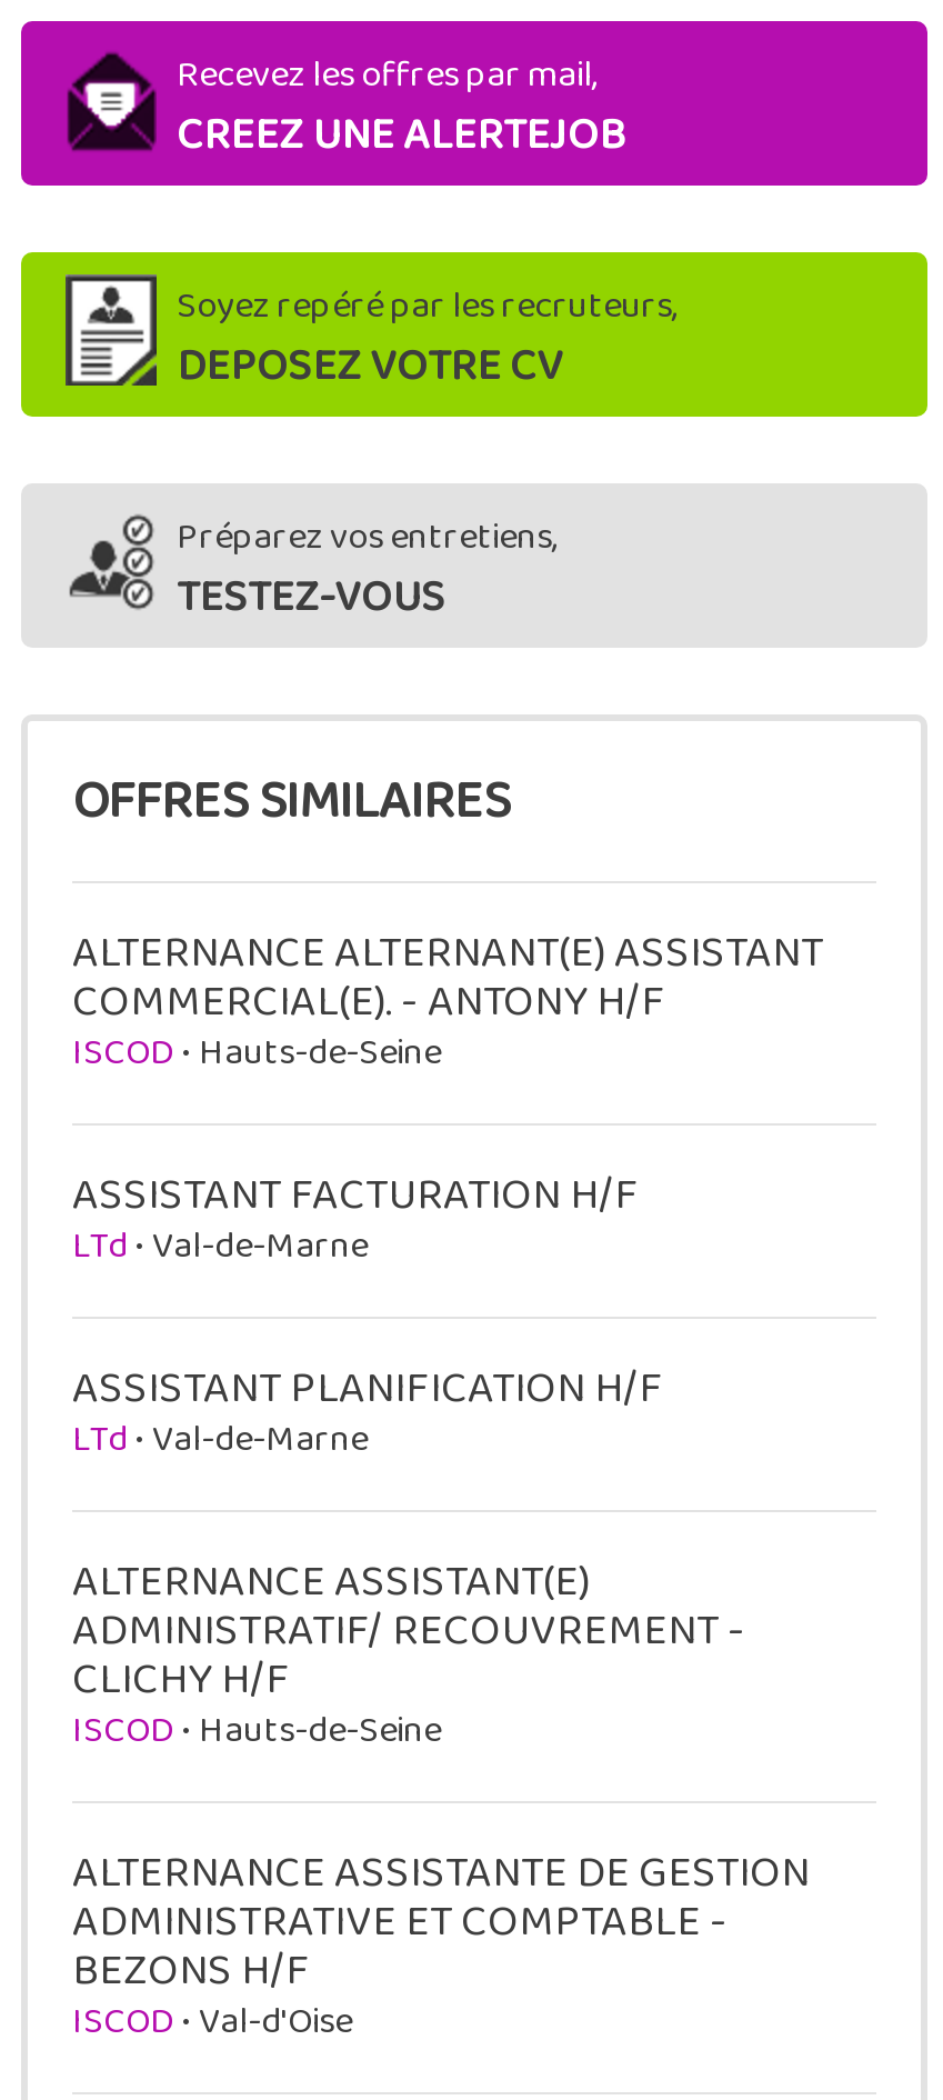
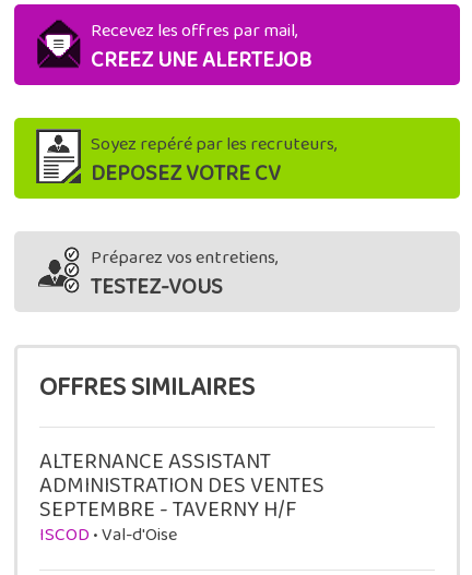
[72,917,823,2006] ALTERNANCE ALTERNANT(E) ASSISTANT | COMMERCIAL(E). - ANTONY H/F | ISCOD • Hauts-de-Seine | ASSISTANT FACTURATION H/F | LTd • Val-de-Marne | ASSISTANT PLANIFICATION H/F | LTd • Val-de-Marne | ALTERNANCE ASSISTANT(E) | ADMINISTRATIF/ RECOUVREMENT - | CLICHY H/F | ISCOD • Hauts-de-Seine | ALTERNANCE ASSISTANTE DE GESTION | ADMINISTRATIVE ET COMPTABLE - | BEZONS H/F -> [39,444,324,527] ALTERNANCE ASSISTANT | ADMINISTRATION DES VENTES | SEPTEMBRE - TAVERNY H/F

